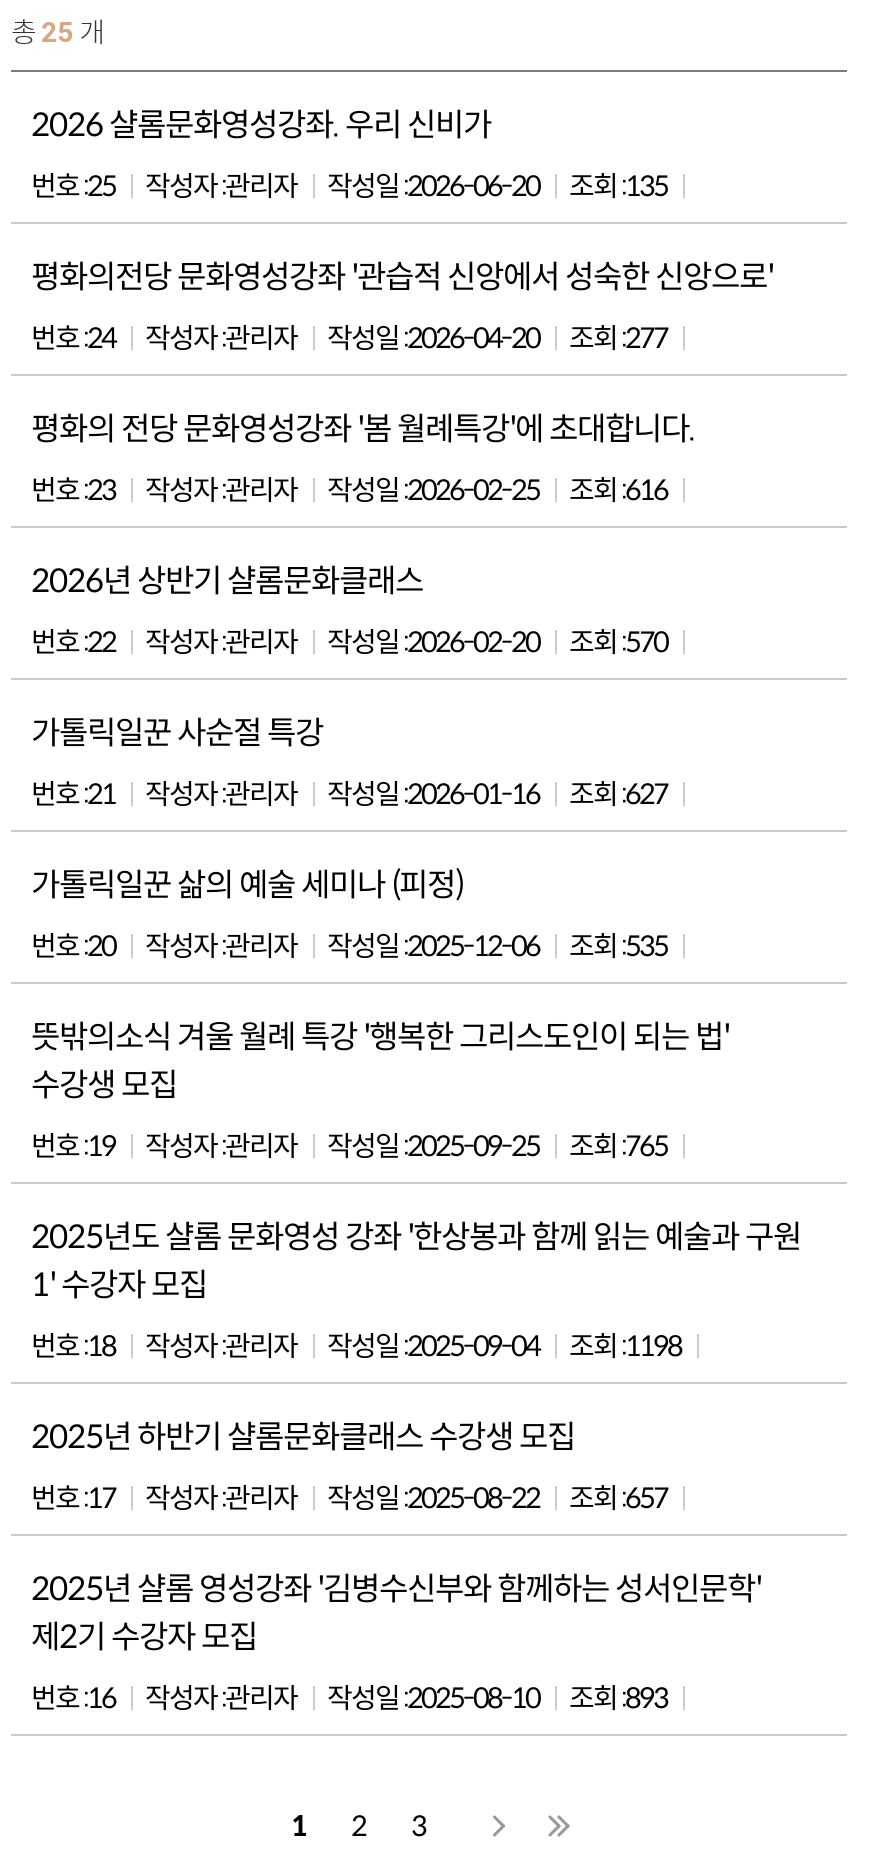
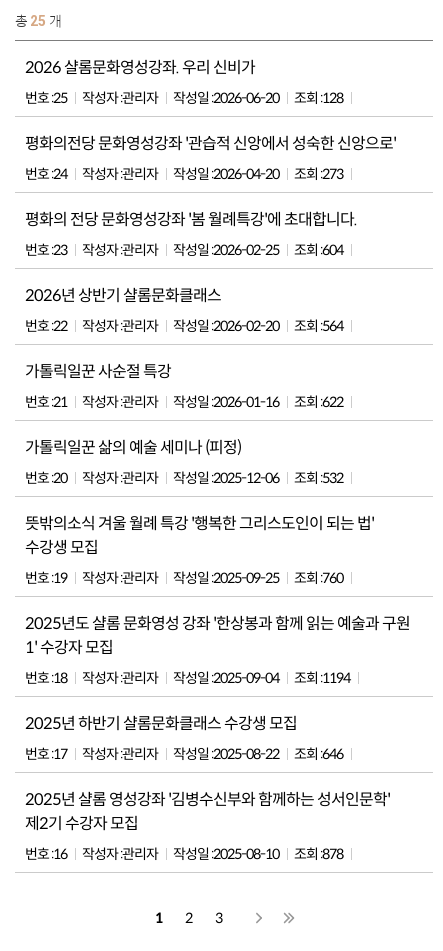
[31,167,667,203] 번호 :25 작성자 :관리자 작성일 : 2026-06-20 조회 : 135 -> [25,88,343,106] 번호 :25 작성자 :관리자 작성일 : 2026-06-20 조회 : 128
[31,319,667,355] 번호 :24 작성자 :관리자 작성일 : 2026-04-20 조회 : 277 -> [25,164,343,182] 번호 :24 작성자 :관리자 작성일 : 2026-04-20 조회 : 273
[31,471,667,507] 번호 :23 작성자 :관리자 작성일 : 2026-02-25 조회 : 616 -> [25,240,343,258] 번호 :23 작성자 :관리자 작성일 : 2026-02-25 조회 : 604
[31,623,667,659] 번호 :22 작성자 :관리자 작성일 : 2026-02-20 조회 : 570 -> [25,316,343,334] 번호 :22 작성자 :관리자 작성일 : 2026-02-20 조회 : 564
[31,775,667,811] 번호 :21 작성자 :관리자 작성일 : 2026-01-16 조회 : 627 -> [25,392,343,410] 번호 :21 작성자 :관리자 작성일 : 2026-01-16 조회 : 622
[31,927,667,963] 번호 :20 작성자 :관리자 작성일 : 2025-12-06 조회 : 535 -> [25,468,343,486] 번호 :20 작성자 :관리자 작성일 : 2025-12-06 조회 : 532
[31,1127,667,1163] 번호 :19 작성자 :관리자 작성일 : 2025-09-25 조회 : 765 -> [25,568,343,586] 번호 :19 작성자 :관리자 작성일 : 2025-09-25 조회 : 760
[31,1327,681,1363] 번호 :18 작성자 :관리자 작성일 : 2025-09-04 조회 : 1198 -> [25,668,350,686] 번호 :18 작성자 :관리자 작성일 : 2025-09-04 조회 : 1194
[31,1479,667,1515] 번호 :17 작성자 :관리자 작성일 : 2025-08-22 조회 : 657 -> [25,744,343,762] 번호 :17 작성자 :관리자 작성일 : 2025-08-22 조회 : 646
[31,1679,667,1715] 번호 :16 작성자 :관리자 작성일 : 2025-08-10 조회 : 893 -> [25,844,343,862] 번호 :16 작성자 :관리자 작성일 : 2025-08-10 조회 : 878

